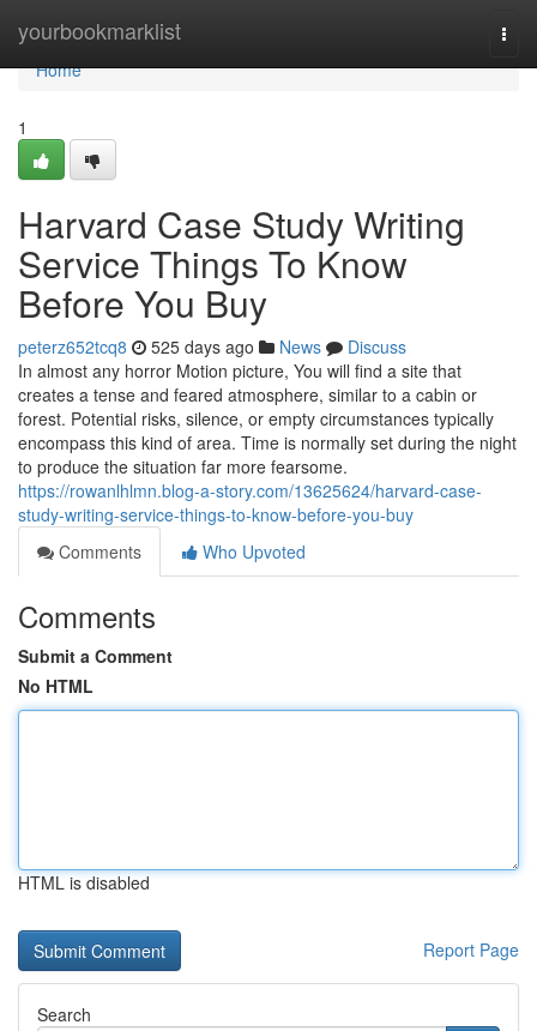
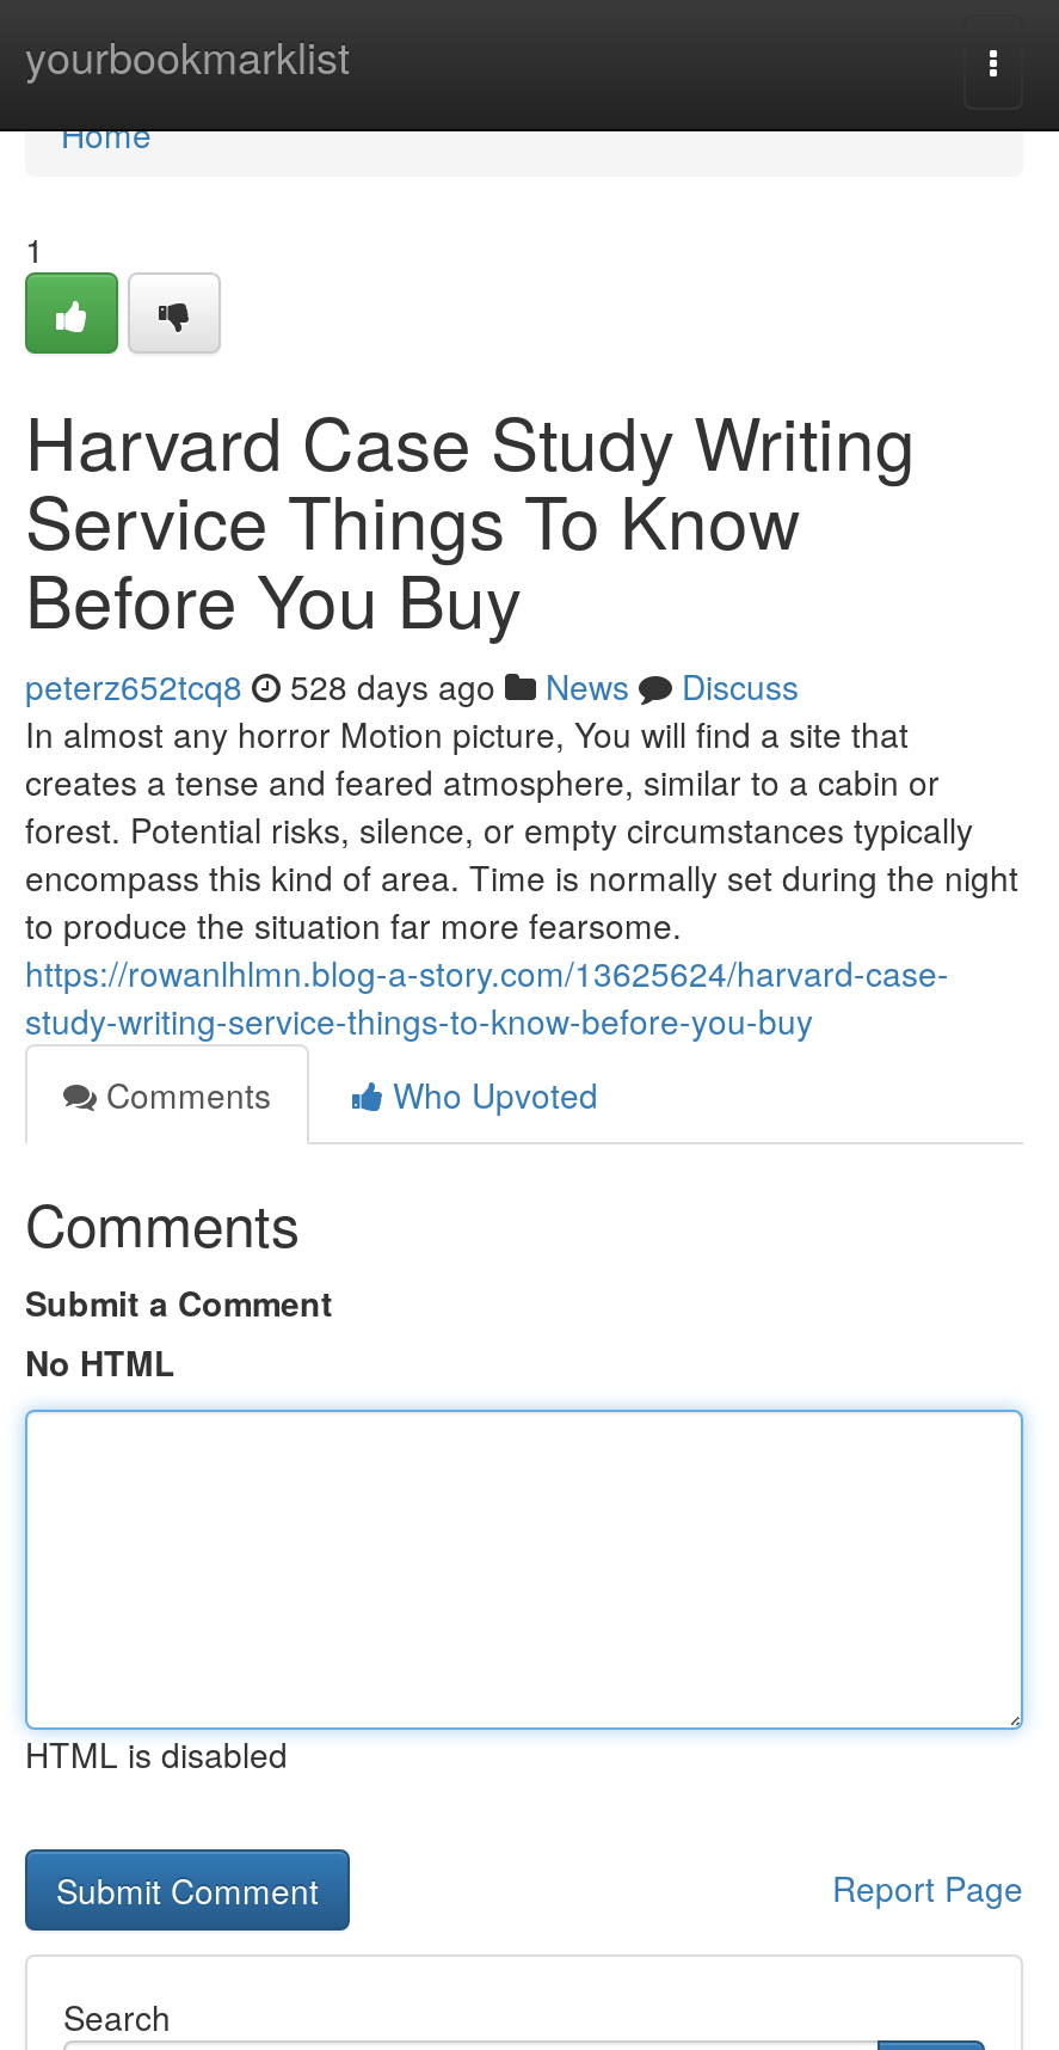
[18,334,406,358] peterz652tcq8 525 days ago News Discuss -> [25,662,799,710] peterz652tcq8 528 days ago News Discuss

